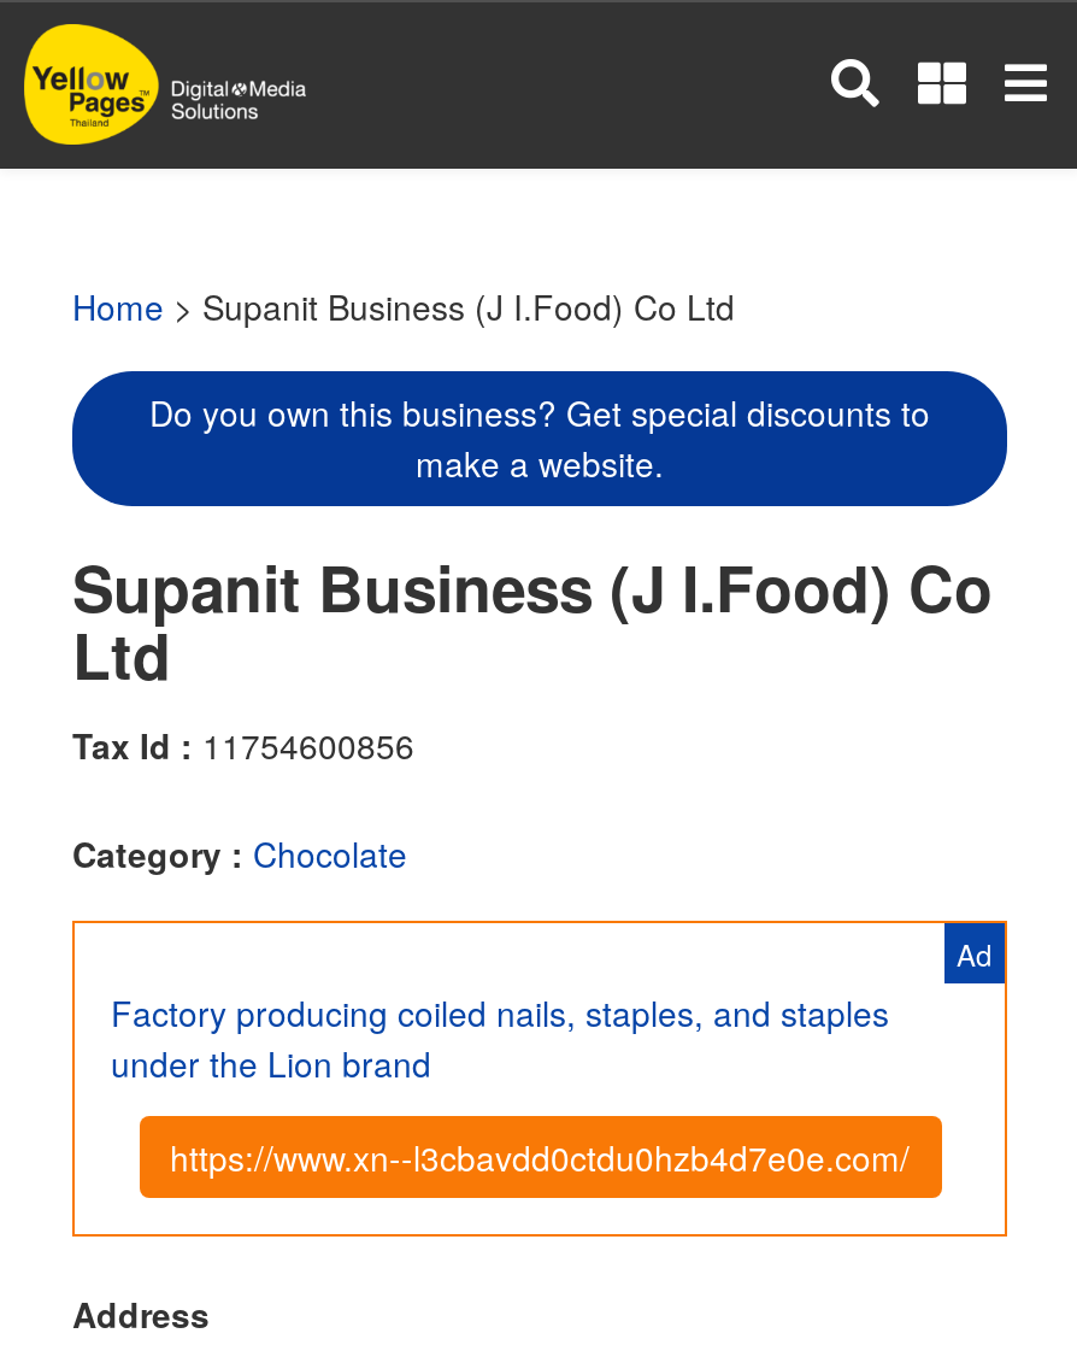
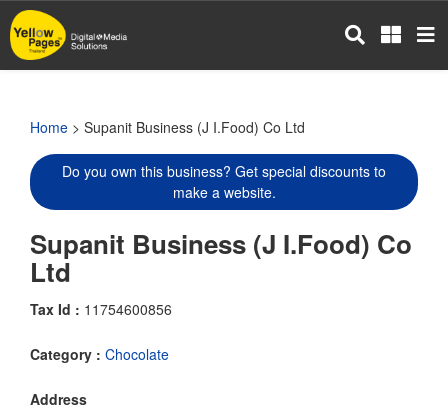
[70,918,1010,1239] [image] | Ad | Factory producing coiled nails, staples, and staples | under the Lion brand | https://www.xn--l3cbavdd0ctdu0hzb4d7e0e.com/ -> none

